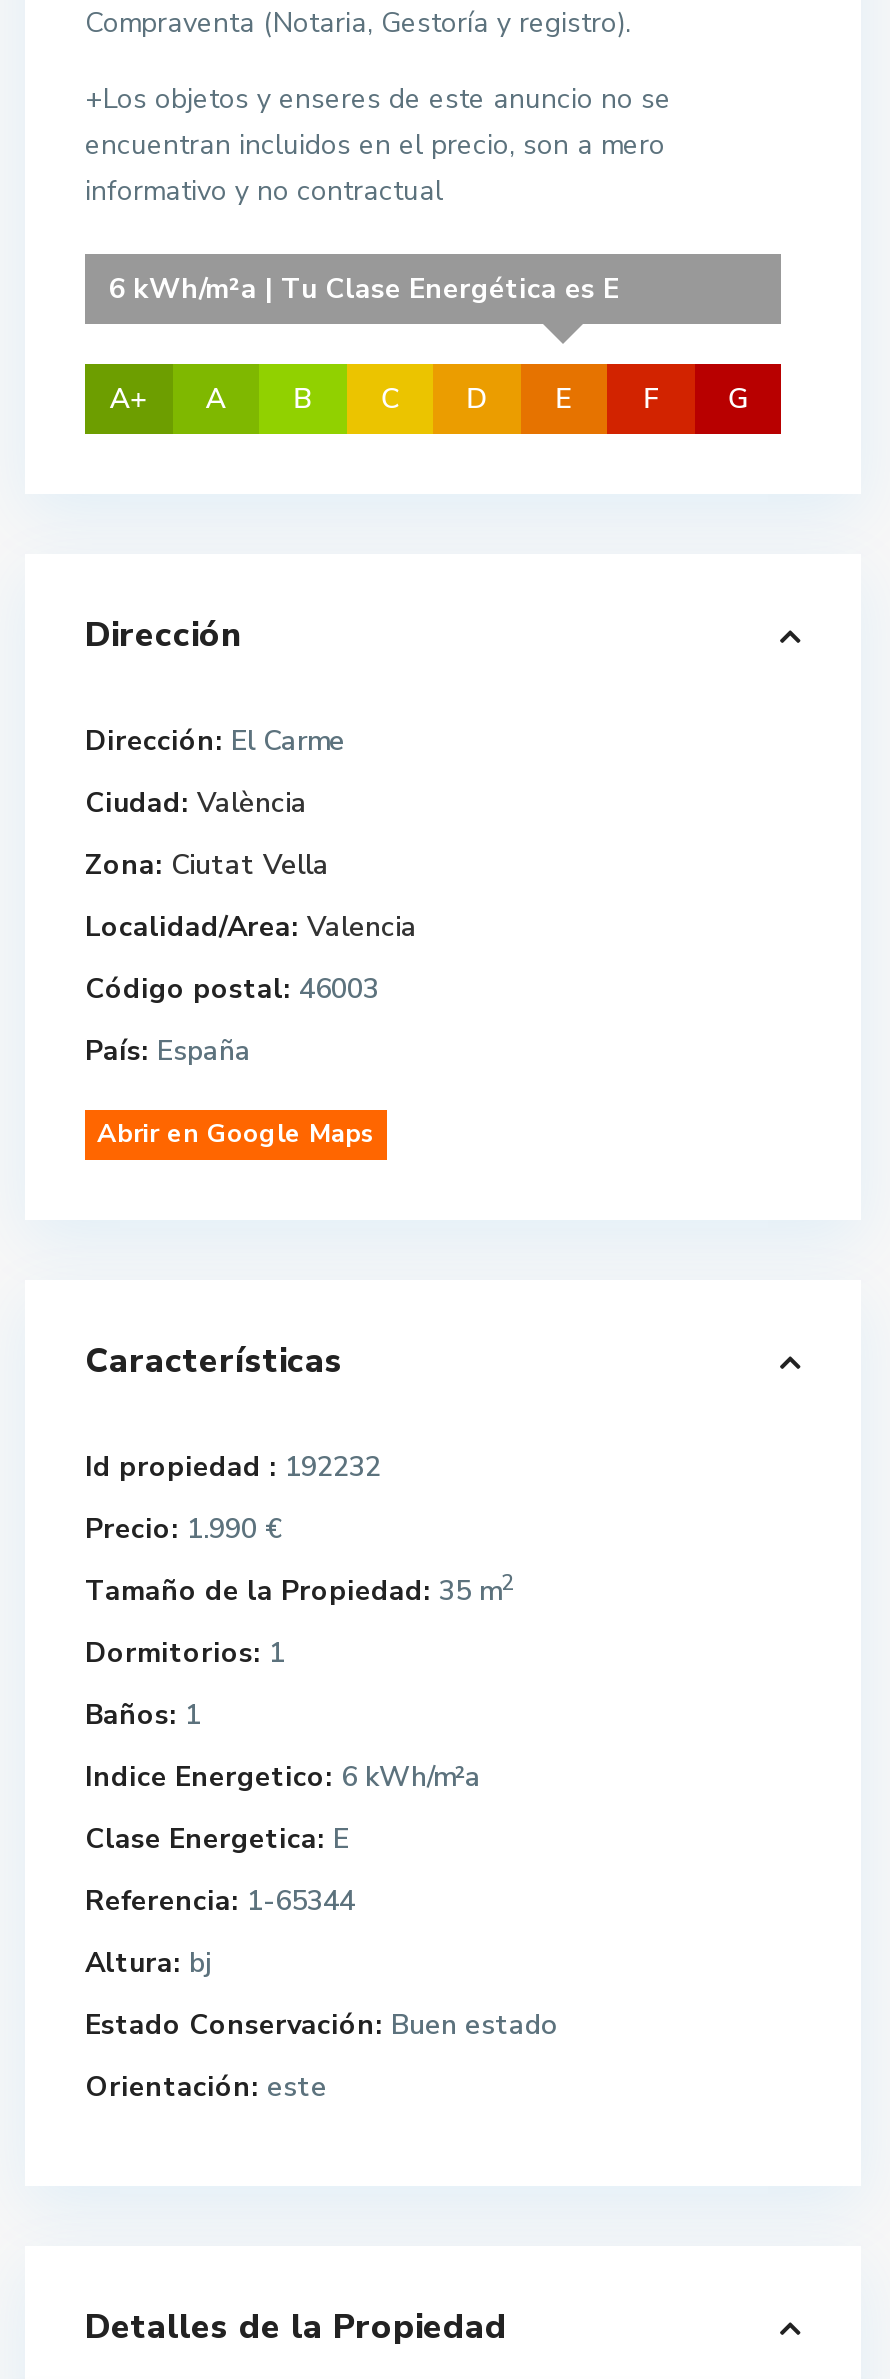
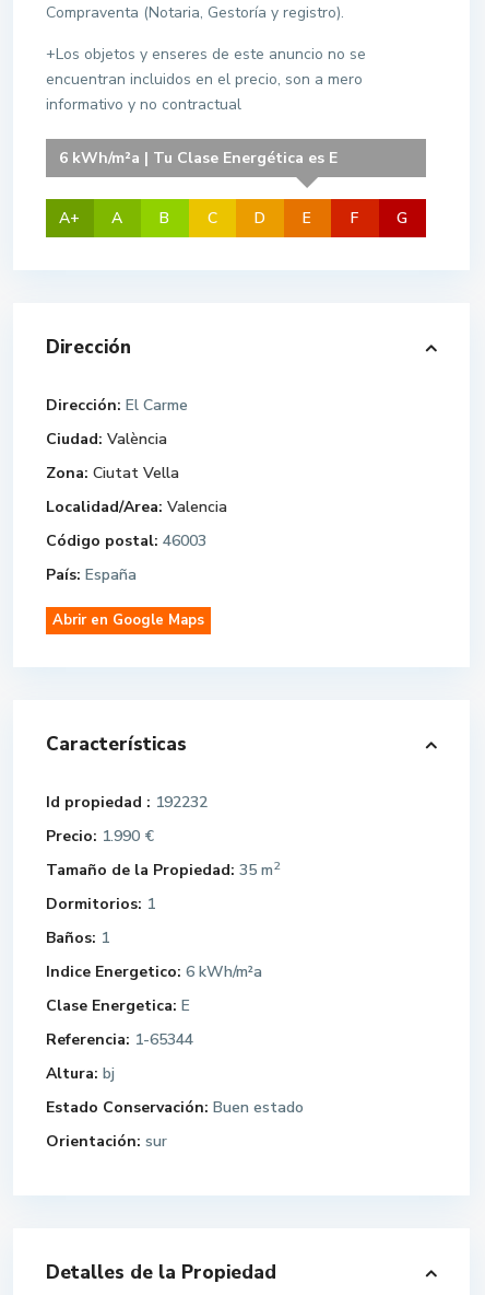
[85,2069,327,2107] Orientación: este -> [46,1131,167,1152] Orientación: sur

